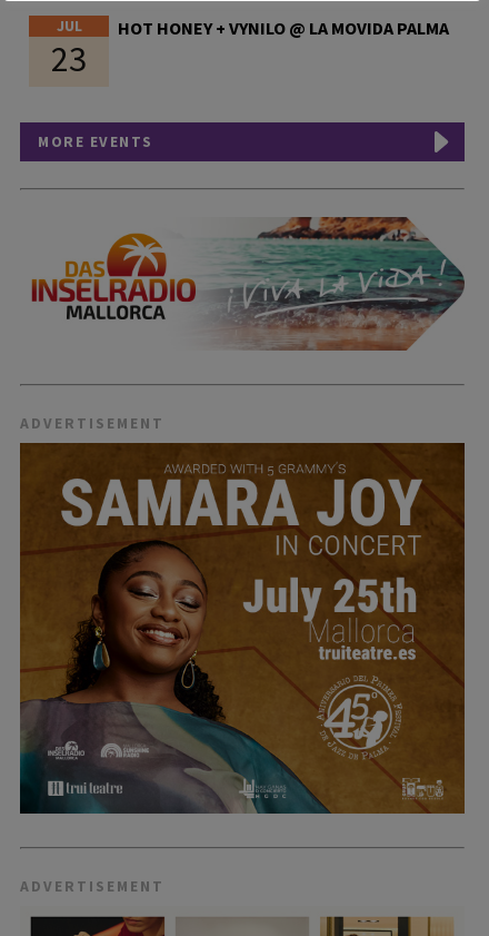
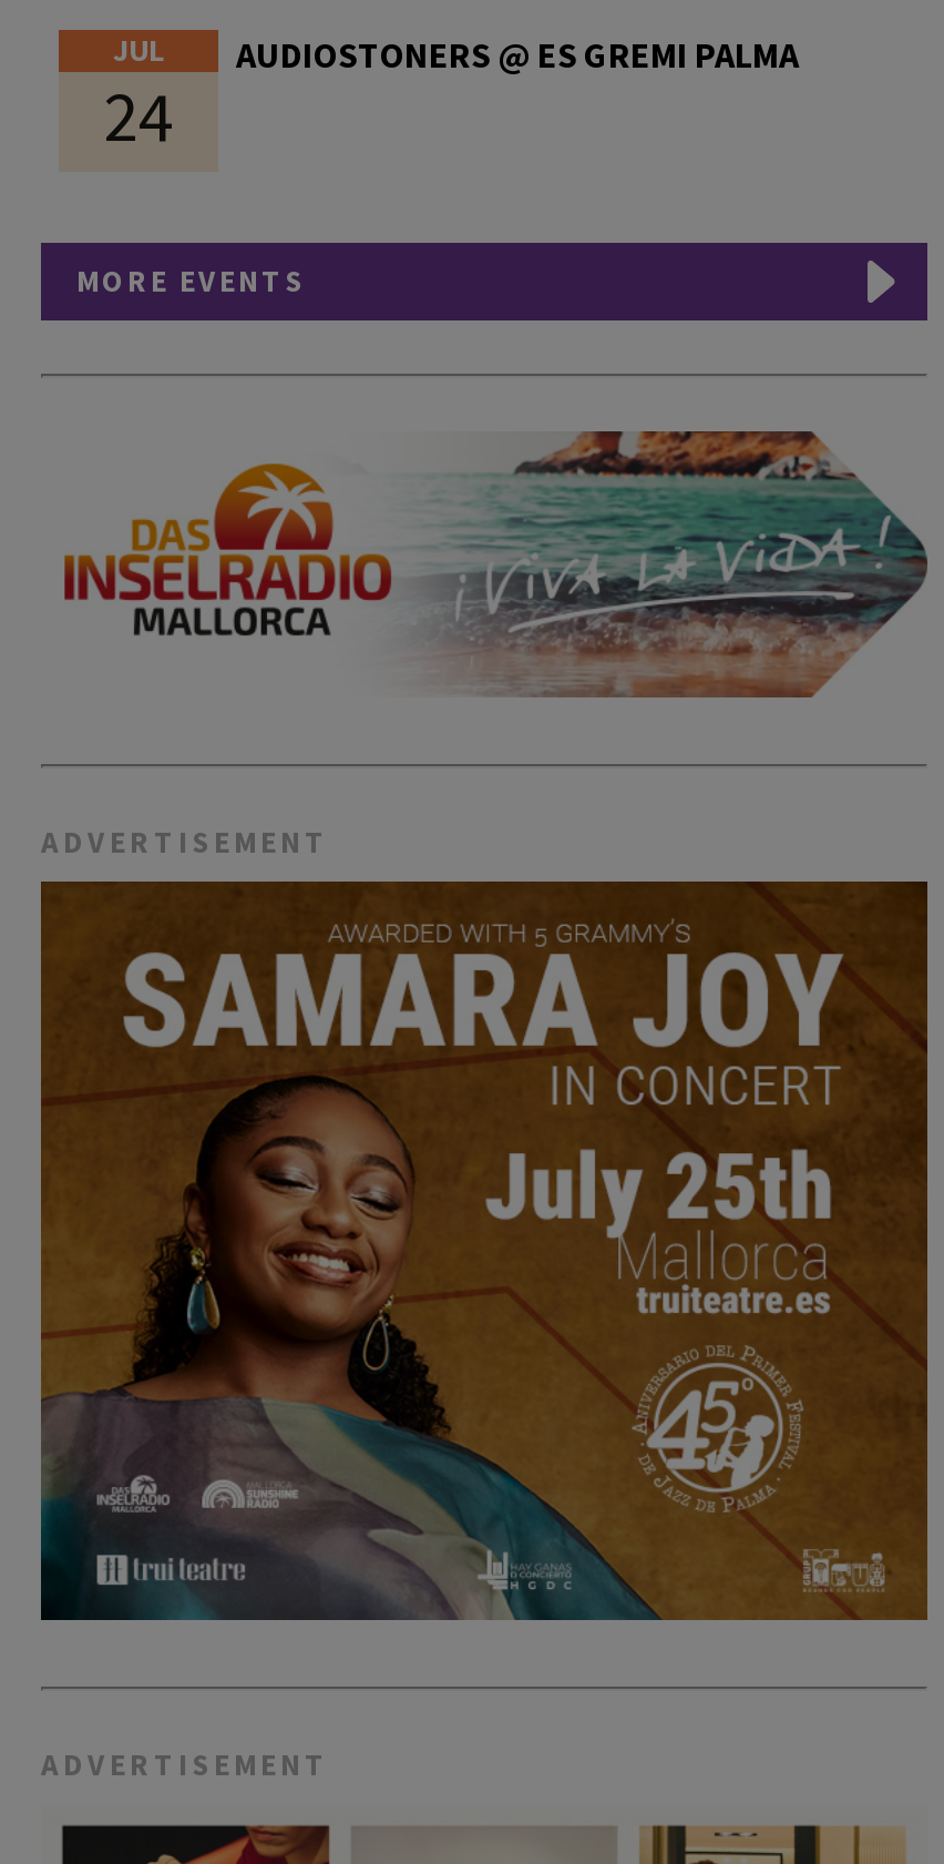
[118,17,449,39] HOT HONEY + VYNILO @ LA MOVIDA PALMA -> [236,32,799,76] AUDIOSTONERS @ ES GREMI PALMA
[51,37,87,81] 23 -> [103,72,174,161] 24

